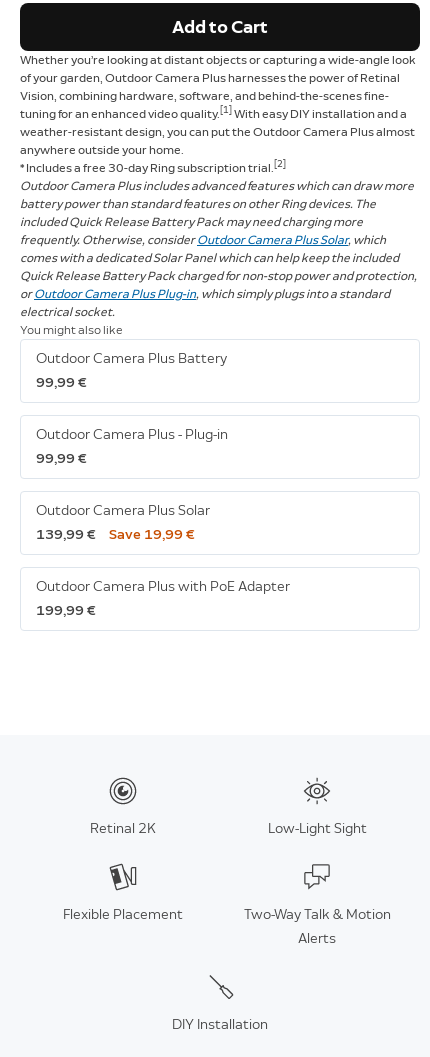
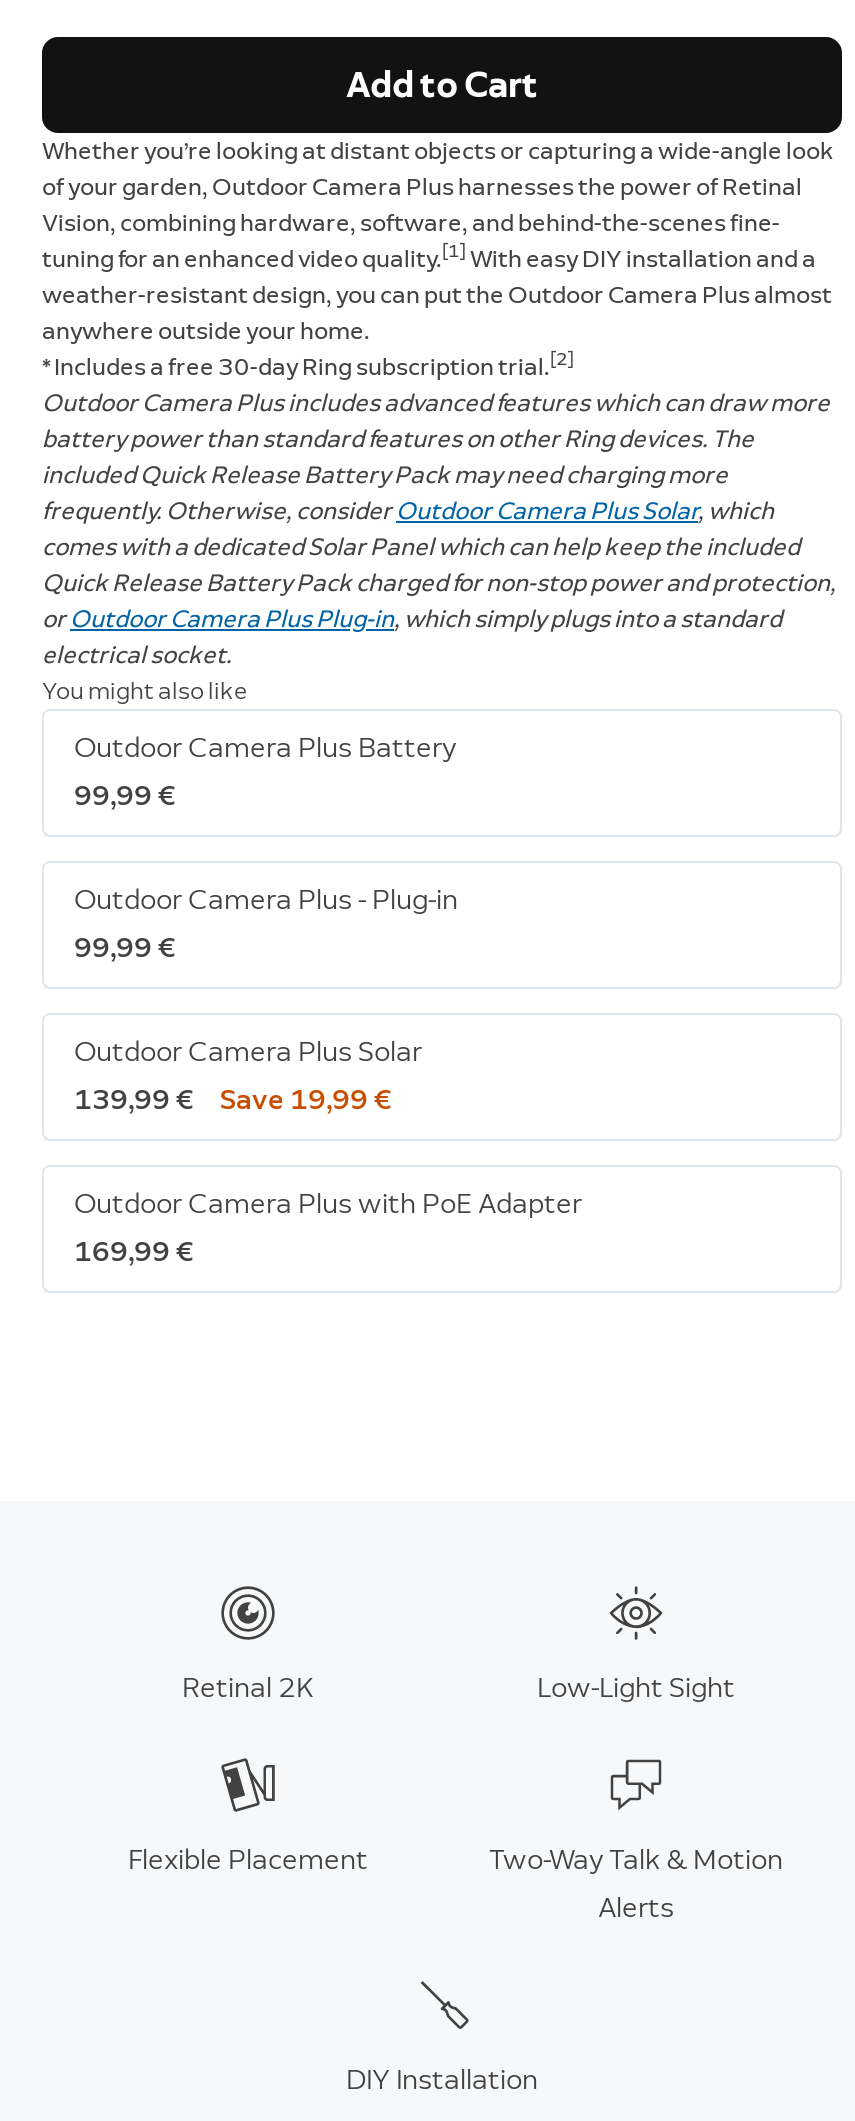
[36,601,96,618] 199,99 € -> [74,1234,194,1268] 169,99 €

